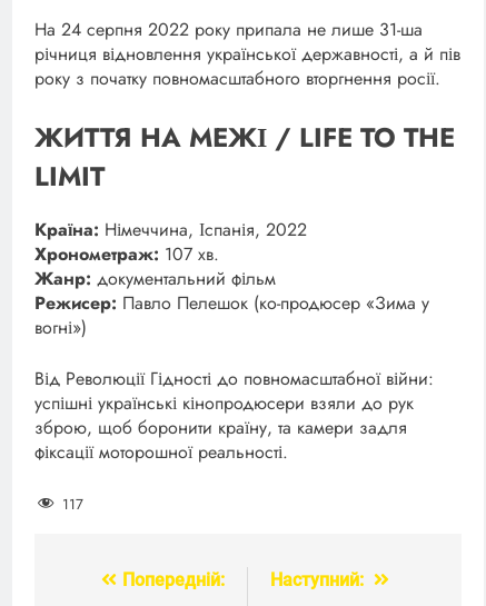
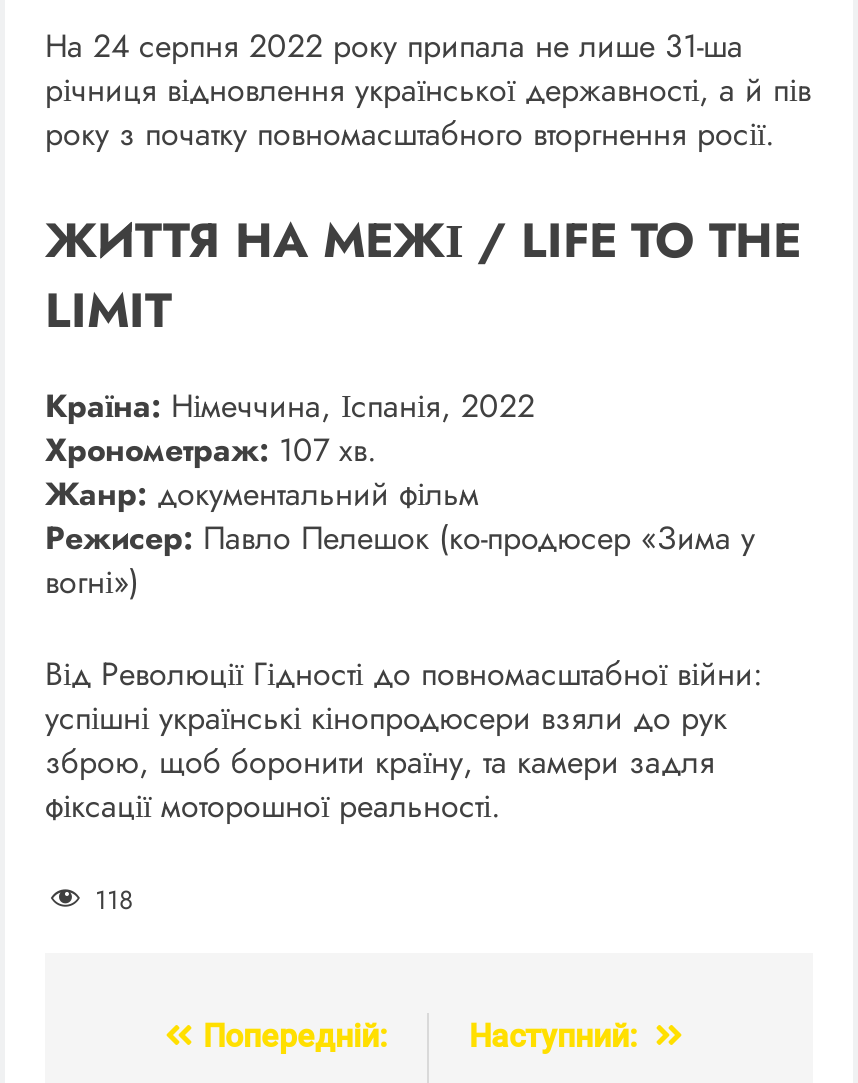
[62,493,83,514] 117 -> [95,880,133,918] 118

